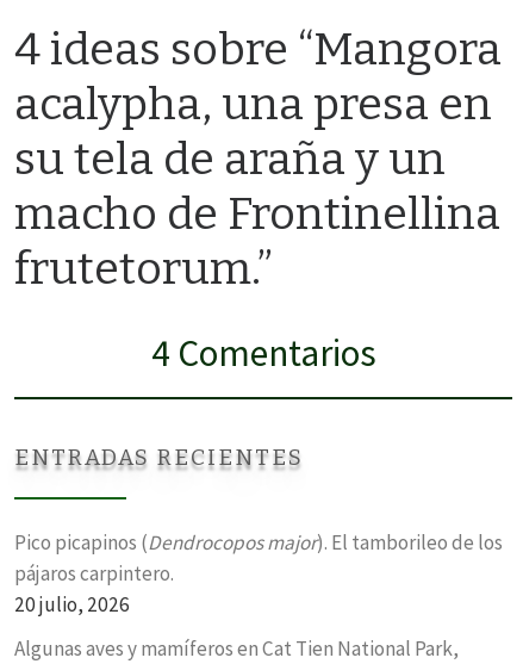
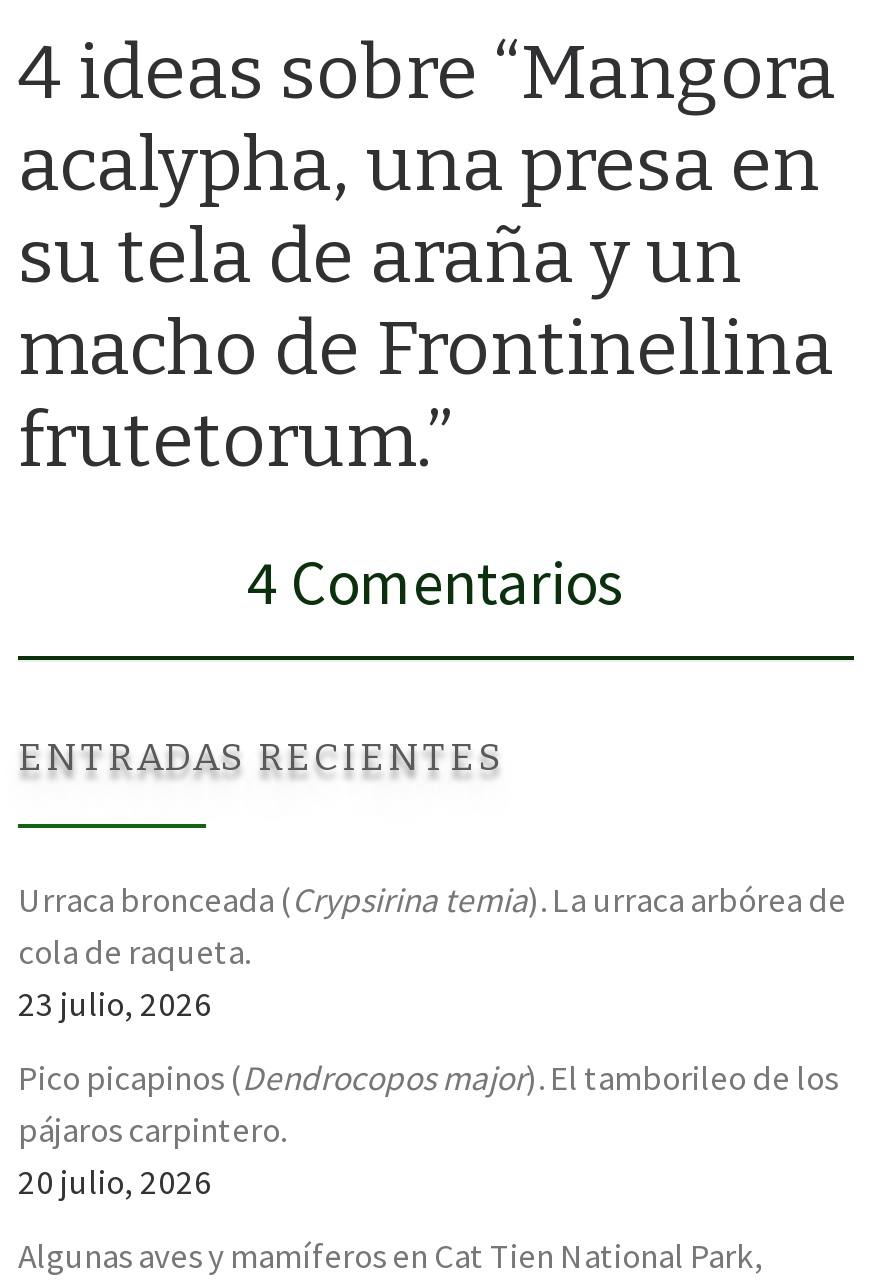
none -> [18,878,846,1026] Urraca bronceada (Crypsirina temia). La urraca arbórea de | cola de raqueta. | 23 julio, 2026

